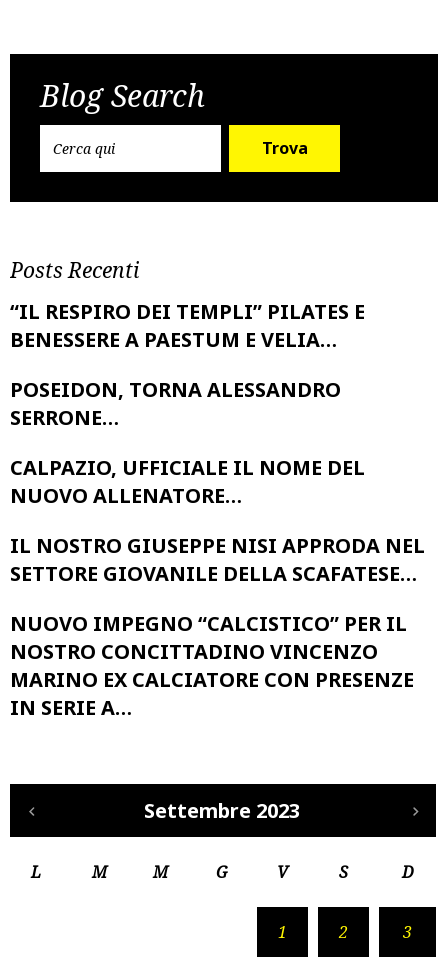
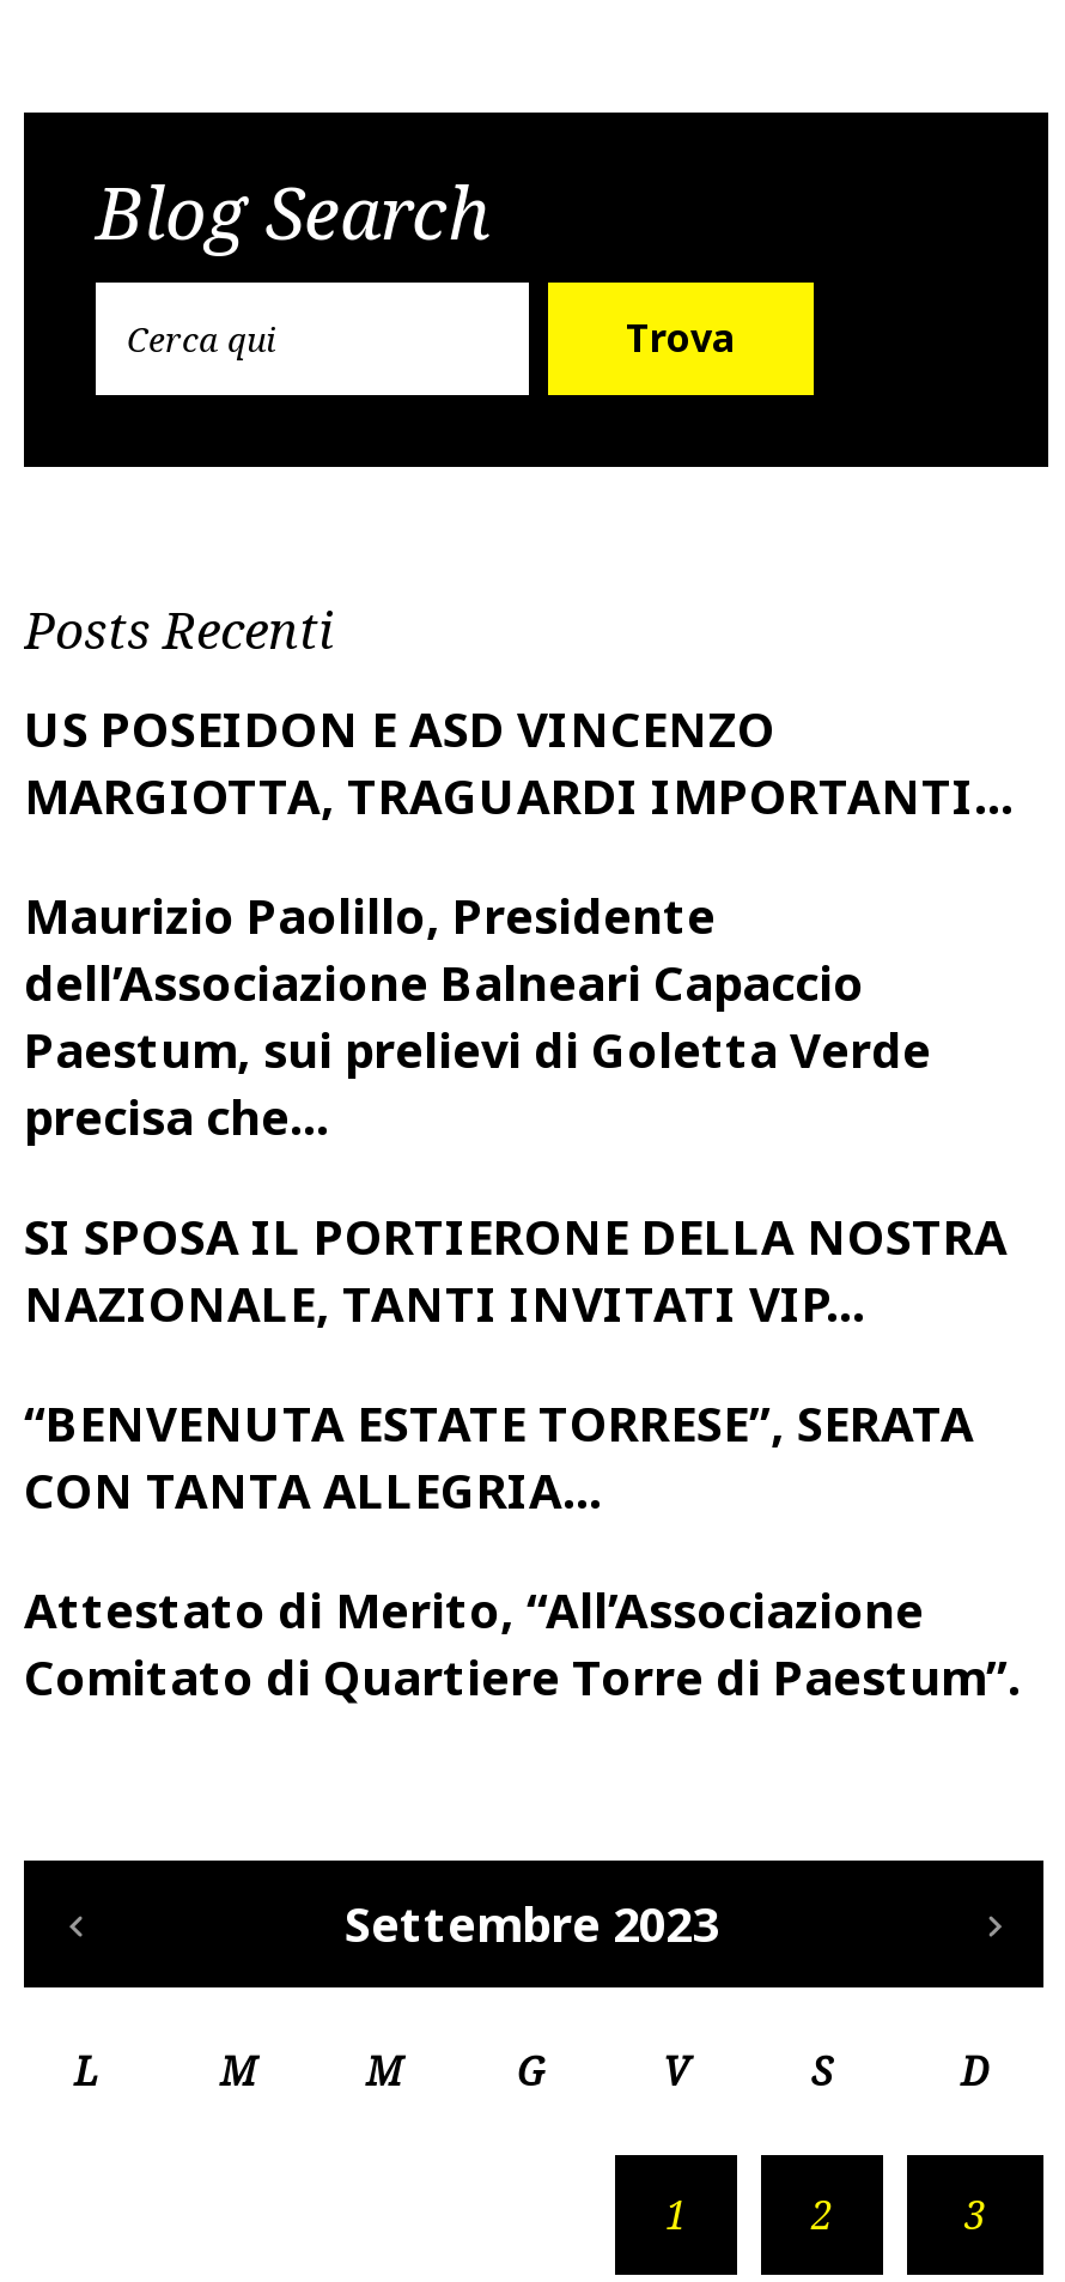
[10,298,365,353] “IL RESPIRO DEI TEMPLI” PILATES E | BENESSERE A PAESTUM E VELIA… -> [24,696,1015,828] US POSEIDON E ASD VINCENZO | MARGIOTTA, TRAGUARDI IMPORTANTI…
[10,376,341,431] POSEIDON, TORNA ALESSANDRO | SERRONE… -> [24,883,931,1148] Maurizio Paolillo, Presidente | dell’Associazione Balneari Capaccio | Paestum, sui prelievi di Goletta Verde | precisa che…
[10,454,365,509] CALPAZIO, UFFICIALE IL NOME DEL | NUOVO ALLENATORE… -> [24,1203,1008,1335] SI SPOSA IL PORTIERONE DELLA NOSTRA | NAZIONALE, TANTI INVITATI VIP…
[10,532,425,587] IL NOSTRO GIUSEPPE NISI APPRODA NEL | SETTORE GIOVANILE DELLA SCAFATESE… -> [24,1390,974,1522] “BENVENUTA ESTATE TORRESE”, SERATA | CON TANTA ALLEGRIA…
[10,610,414,721] NUOVO IMPEGNO “CALCISTICO” PER IL | NOSTRO CONCITTADINO VINCENZO | MARINO EX CALCIATORE CON PRESENZE | IN SERIE A… -> [24,1577,1020,1709] Attestato di Merito, “All’Associazione | Comitato di Quartiere Torre di Paestum”.

